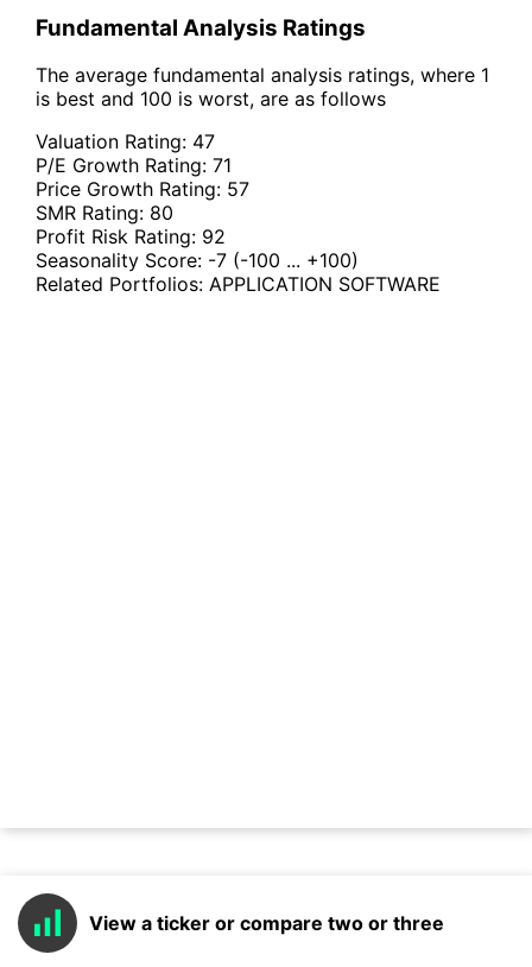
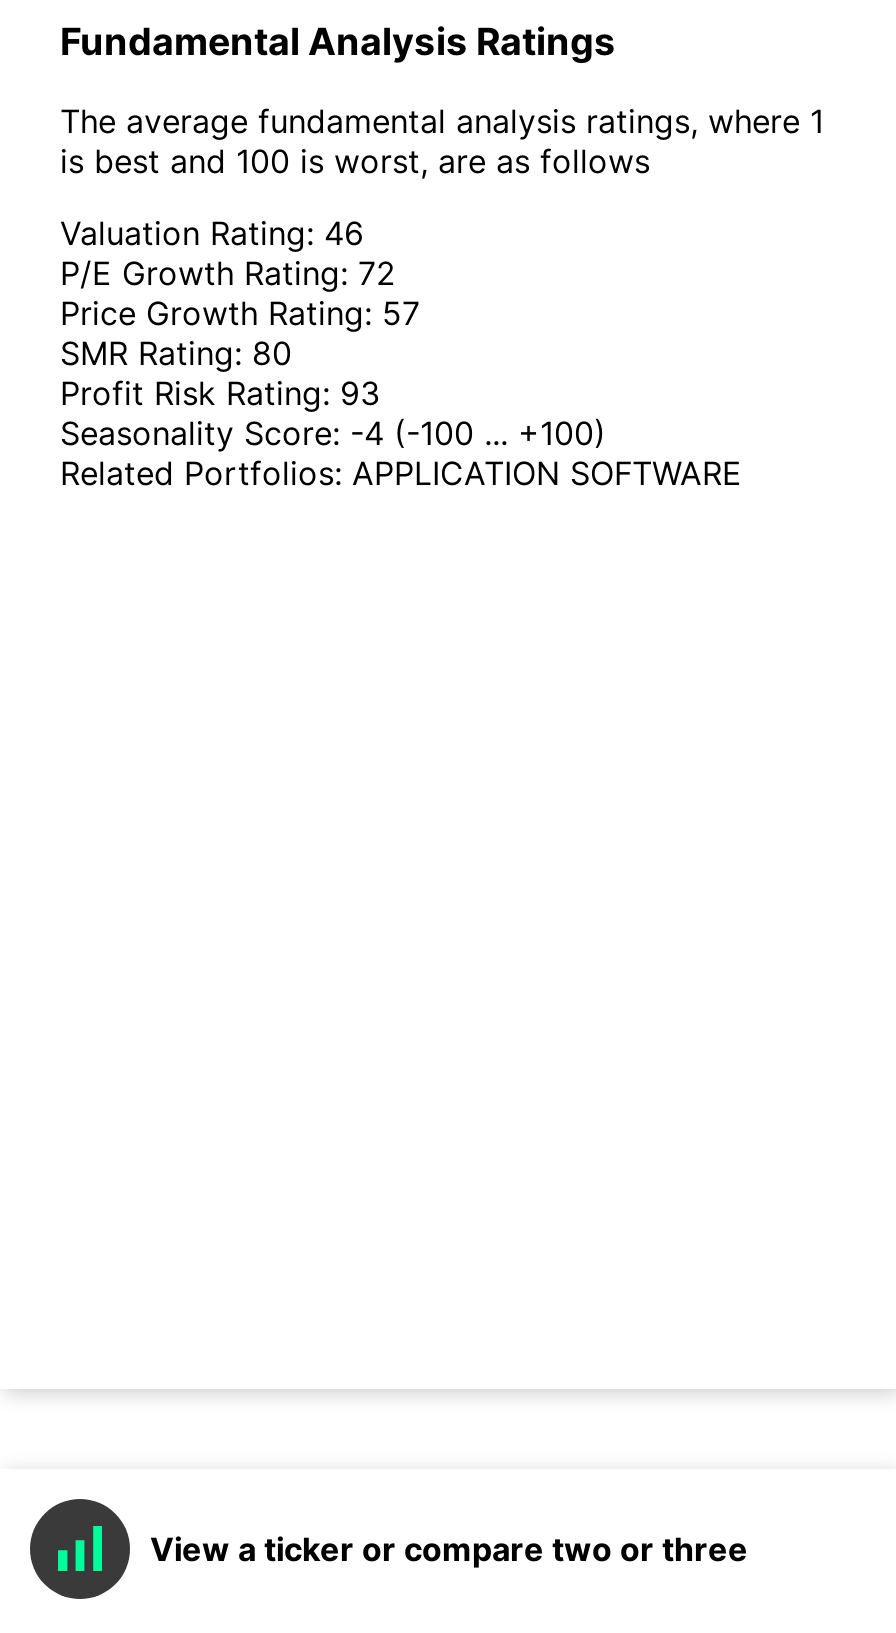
[36,130,215,154] Valuation Rating: 47 -> [60,214,364,254] Valuation Rating: 46
[36,154,232,177] P/E Growth Rating: 71 -> [60,254,396,294] P/E Growth Rating: 72
[36,225,226,249] Profit Risk Rating: 92 -> [60,374,380,414] Profit Risk Rating: 93
[36,249,359,273] Seasonality Score: -7 (-100 ... +100) -> [60,414,606,454] Seasonality Score: -4 (-100 ... +100)

